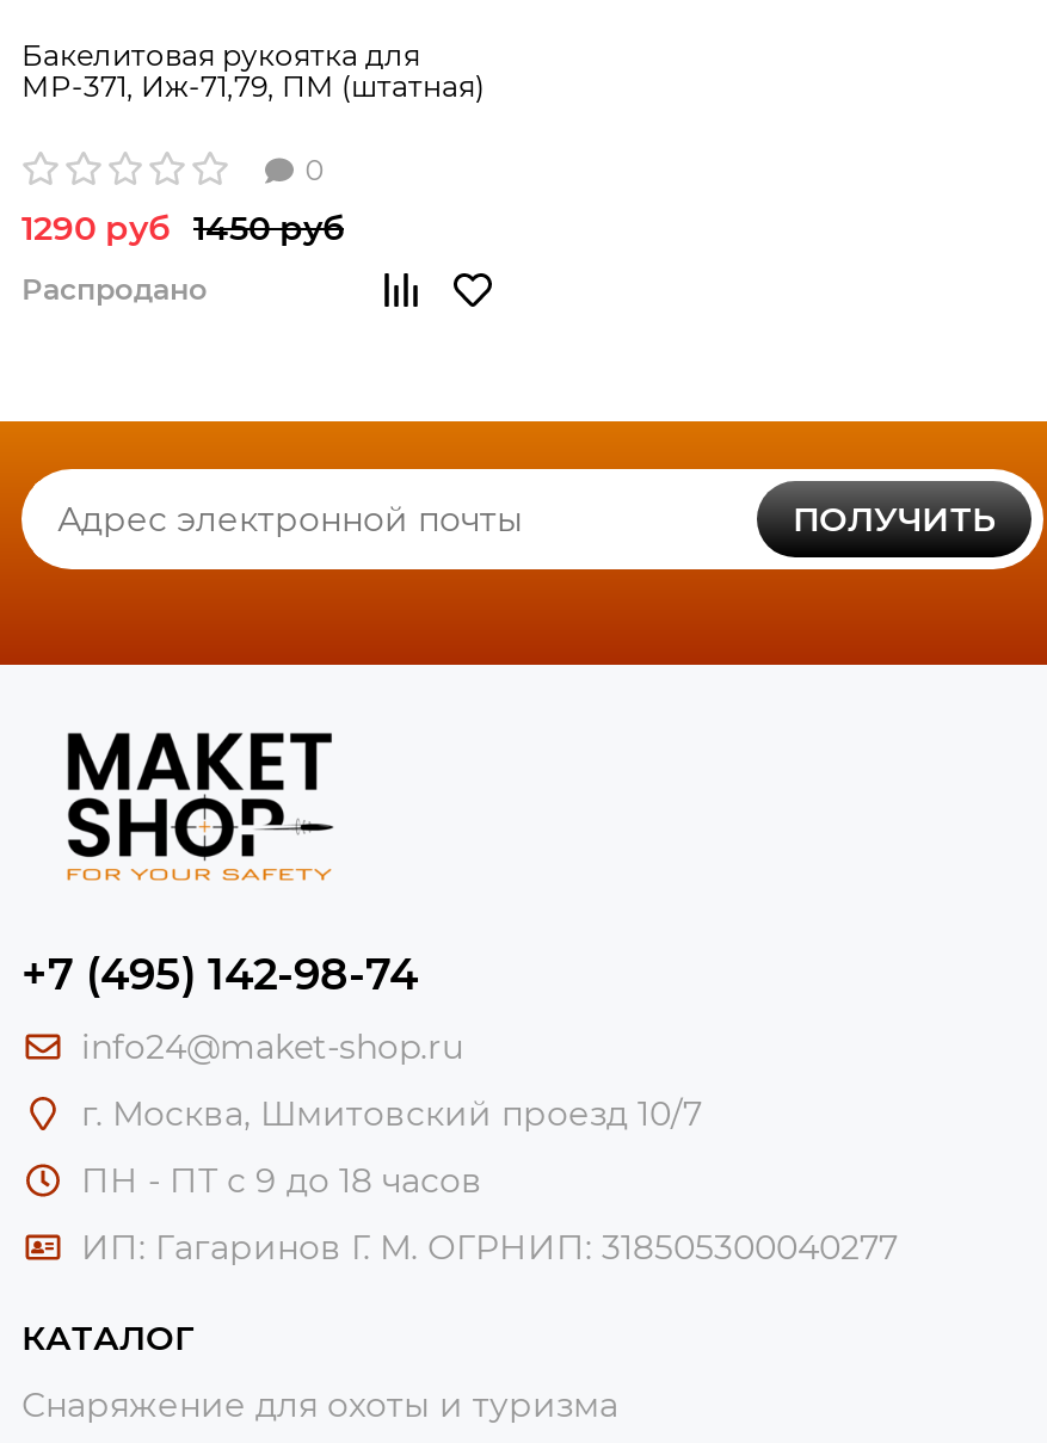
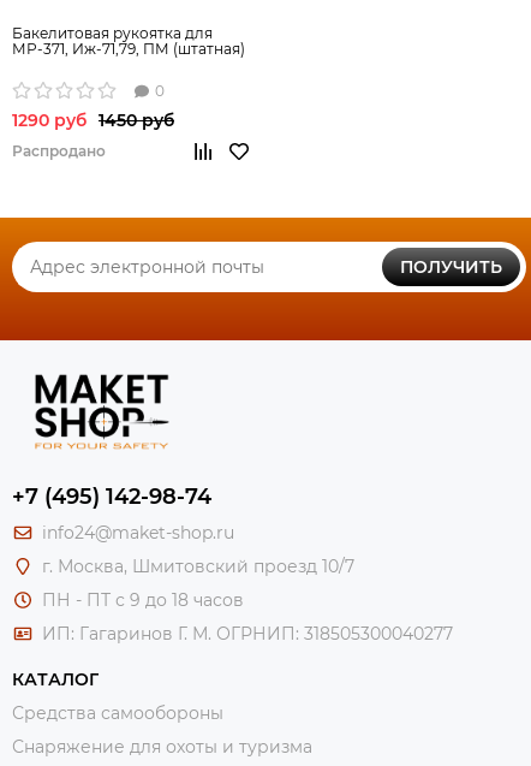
none -> [12,702,223,724] Средства самообороны

